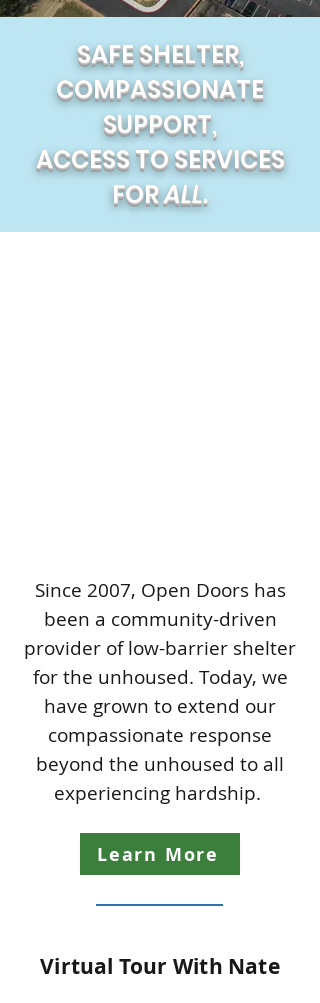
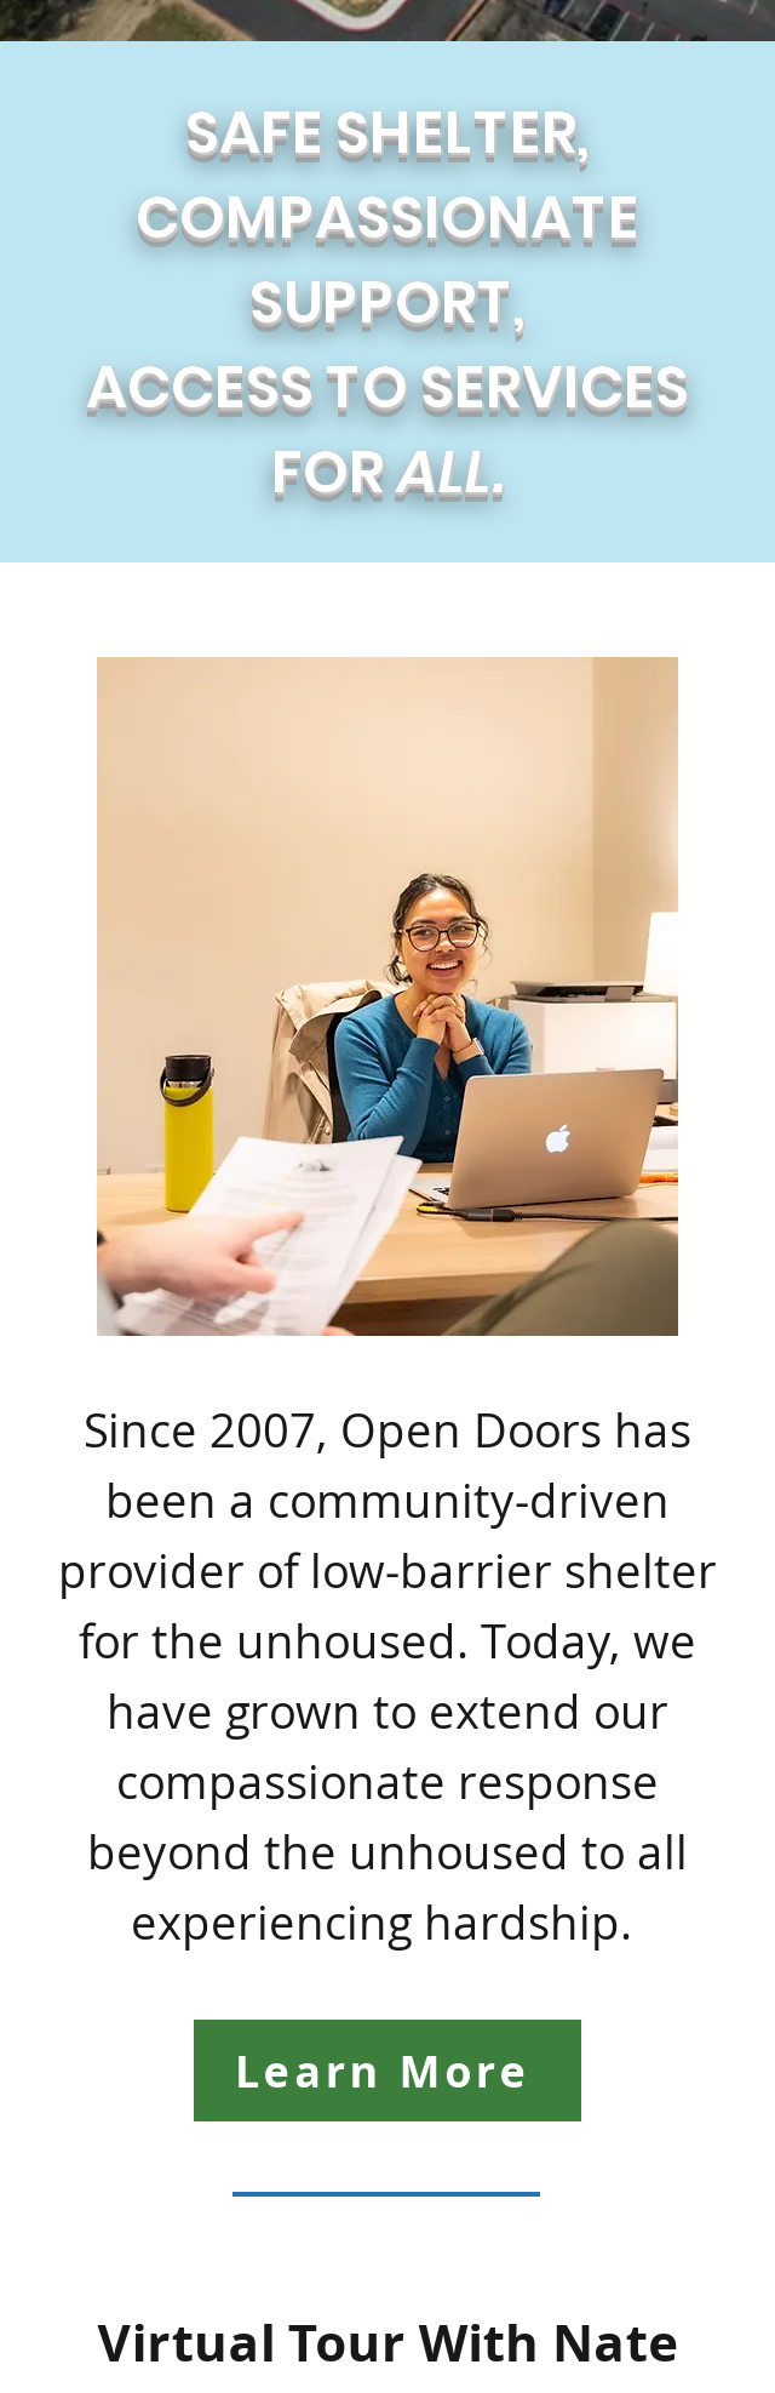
none -> [94,655,681,1338] [image]

